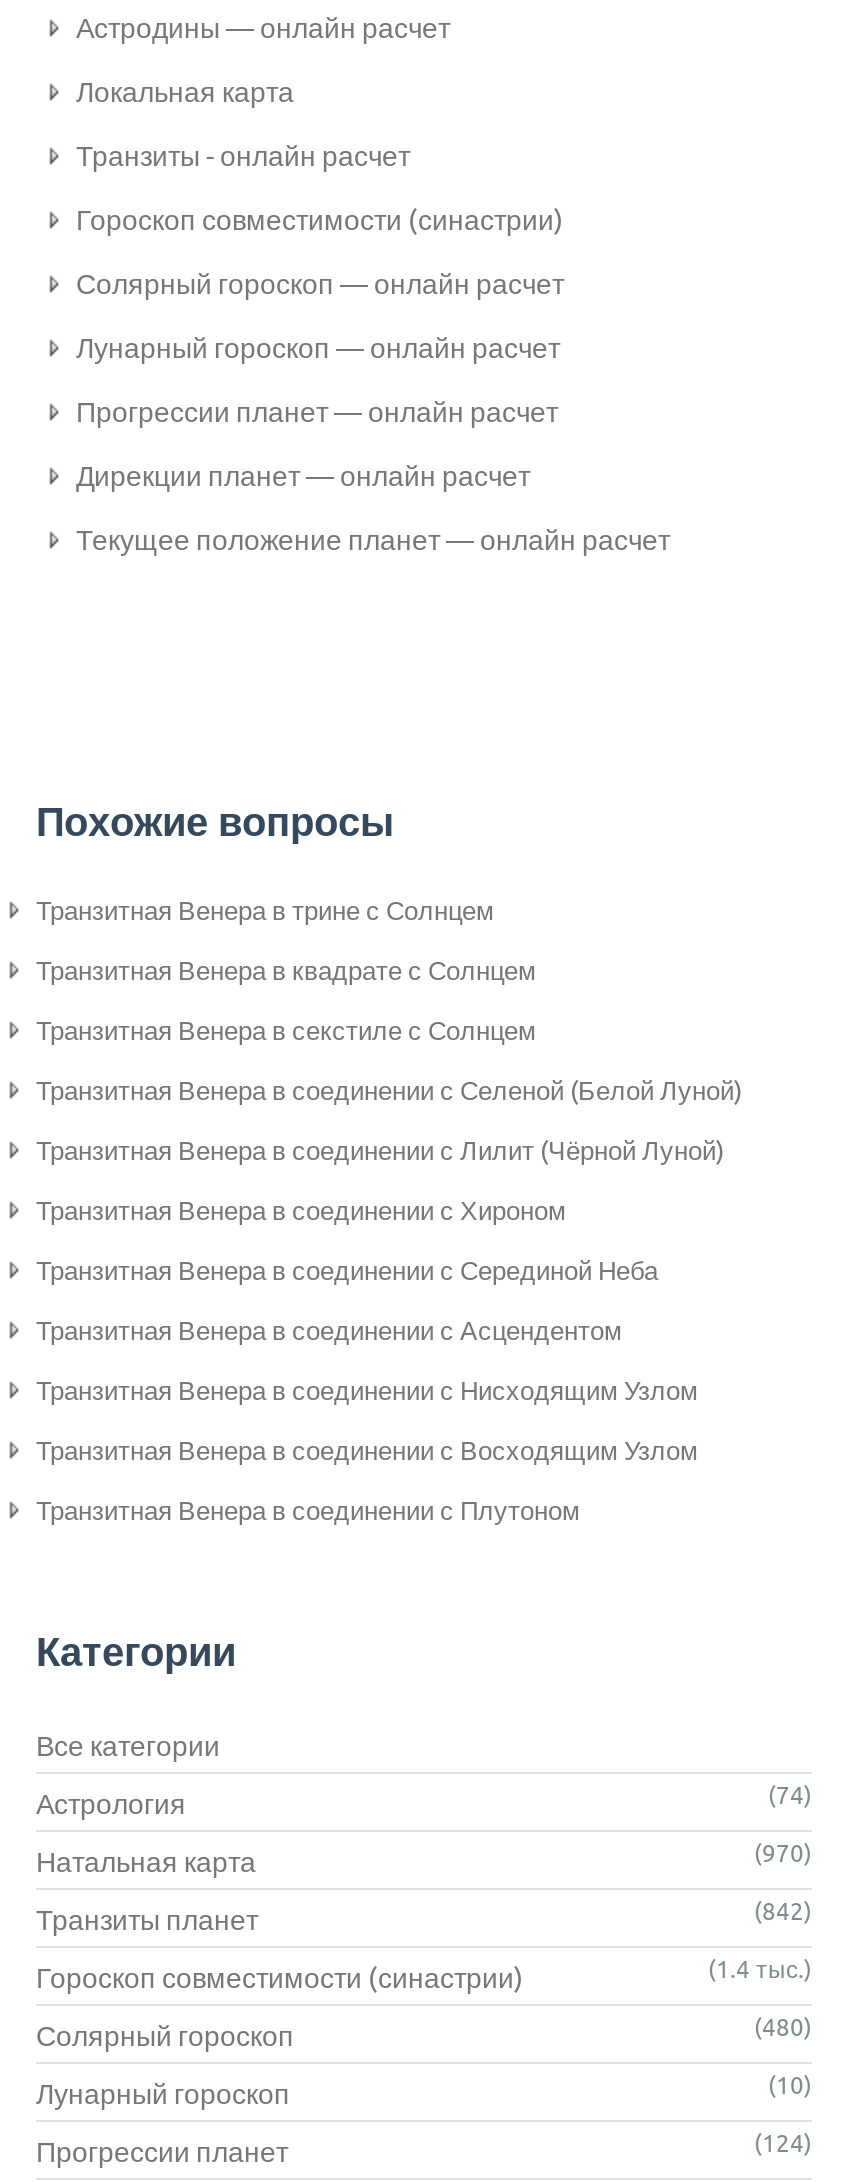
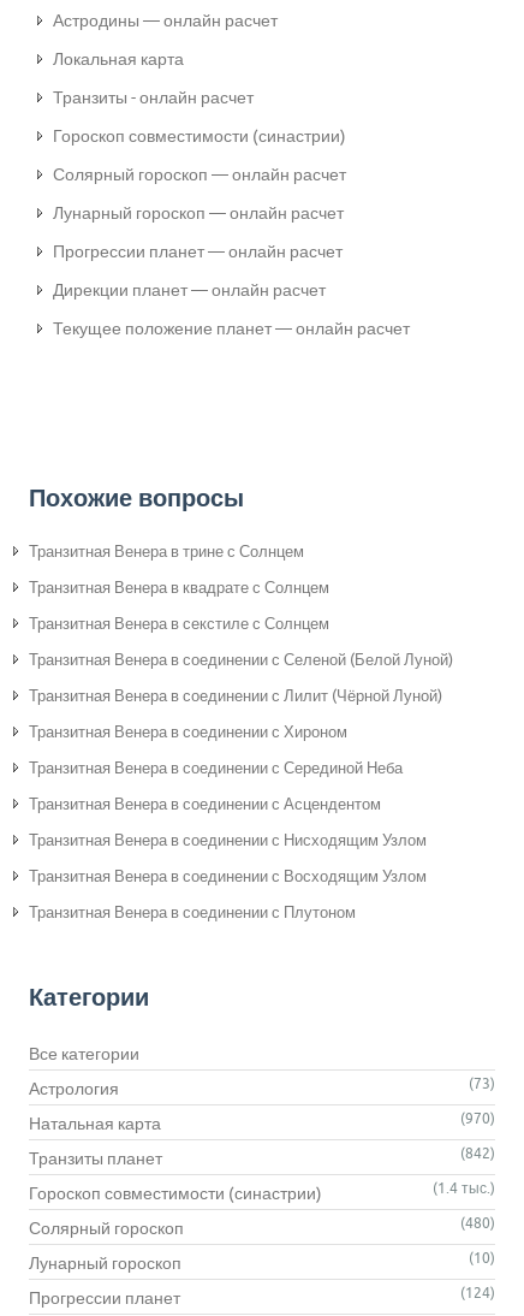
[768,1782,812,1810] (74) -> [469,1076,495,1092] (73)

